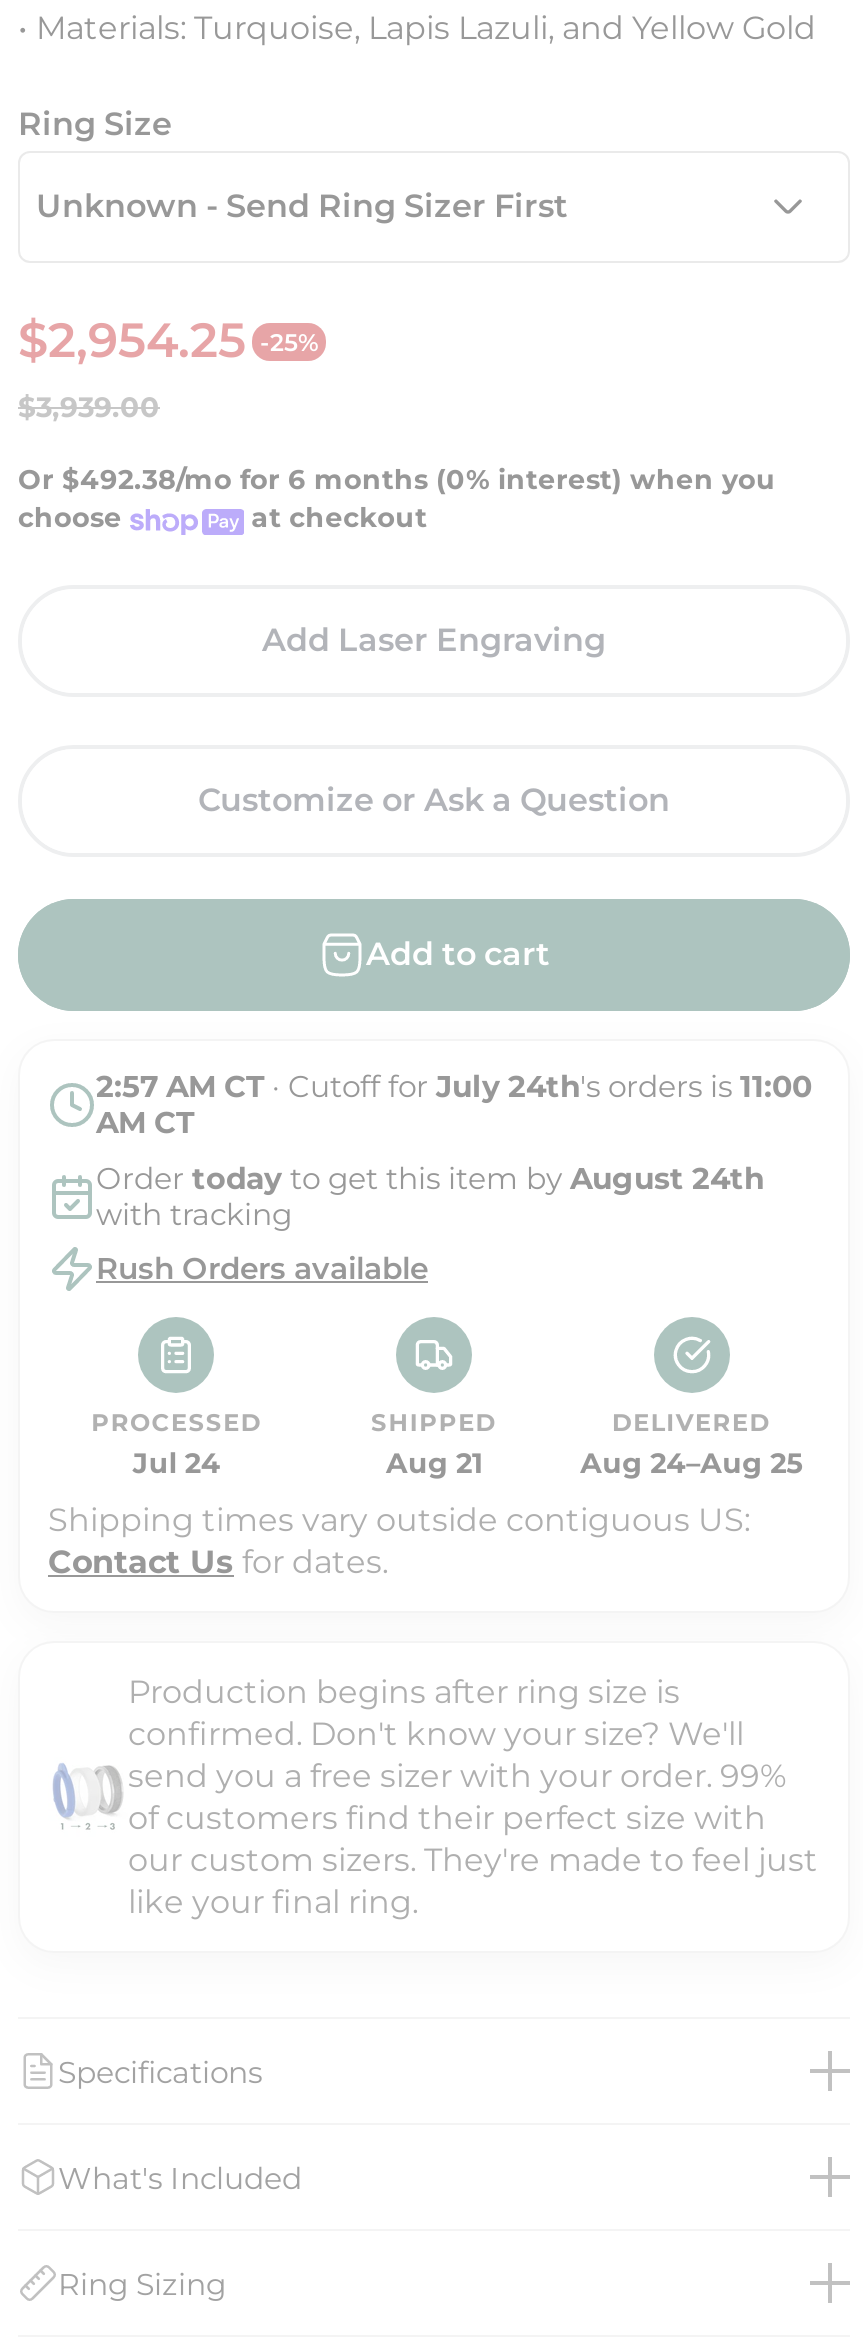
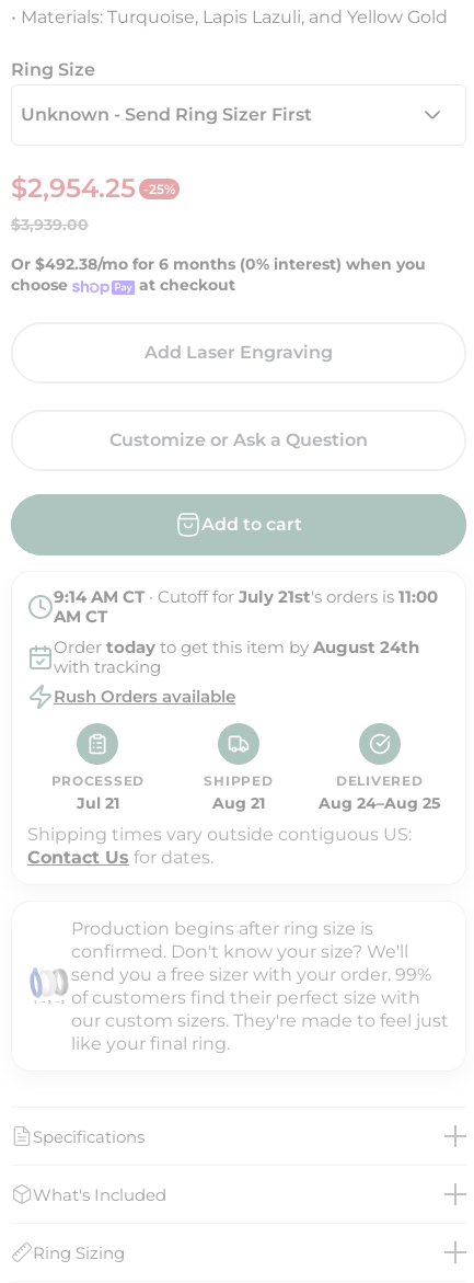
[96,1067,812,1105] 2:57 AM CT · Cutoff for July 24th's orders is 11:00 -> [54,586,438,607] 9:14 AM CT · Cutoff for July 21st's orders is 11:00
[133,1445,221,1481] Jul 24 -> [76,793,119,813] Jul 21

